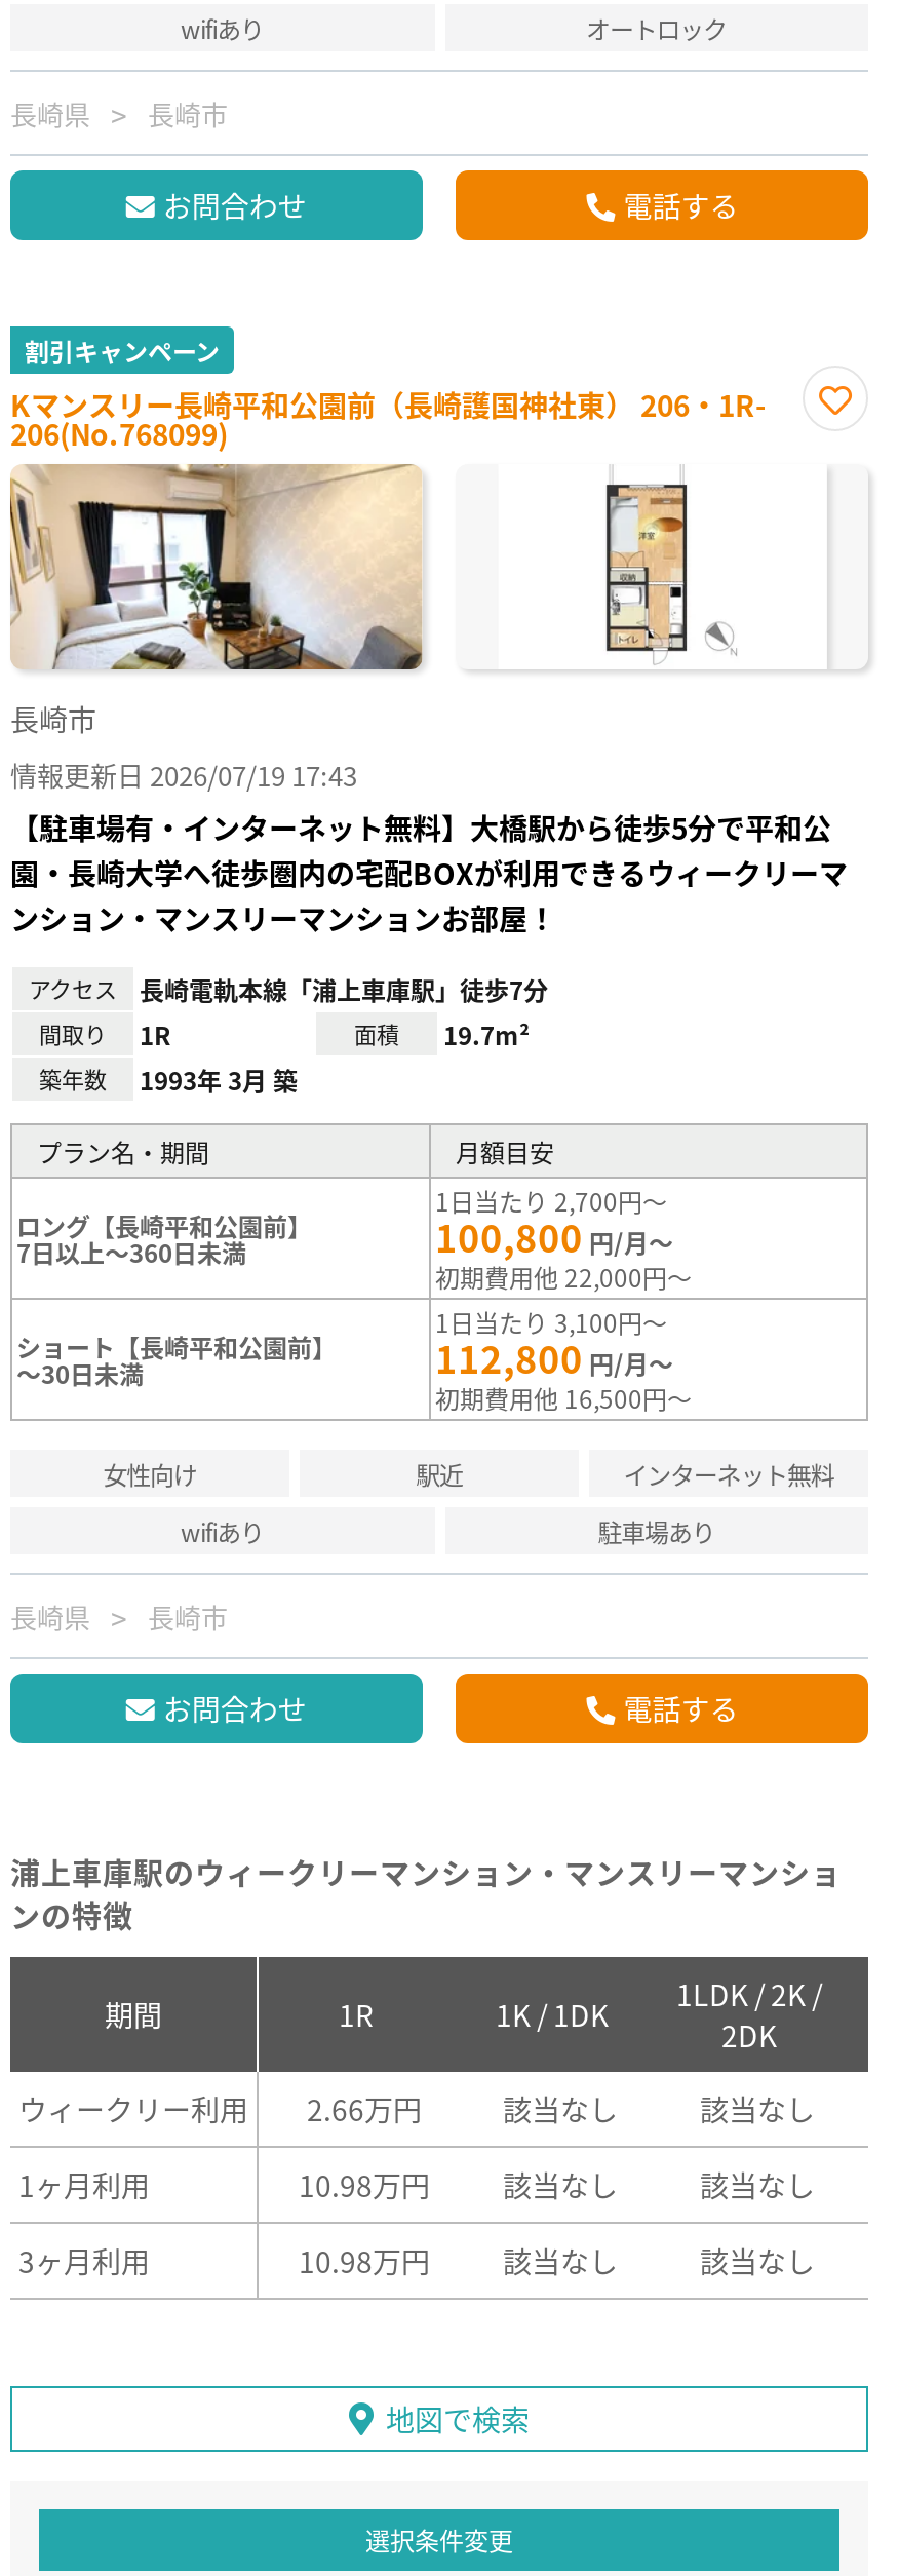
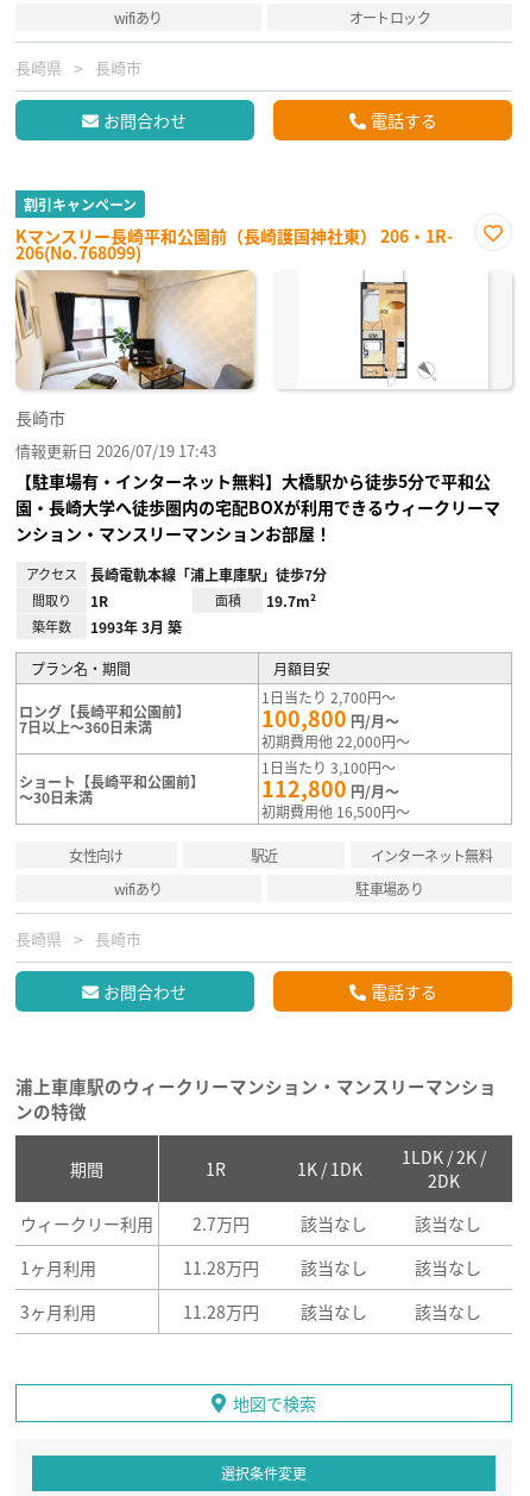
[307,2088,422,2129] 2.66万円 -> [192,1211,249,1235] 2.7万円
[299,2164,430,2205] 10.98万円 -> [182,1255,258,1279] 11.28万円
[299,2240,430,2281] 10.98万円 -> [182,1299,258,1323] 11.28万円

